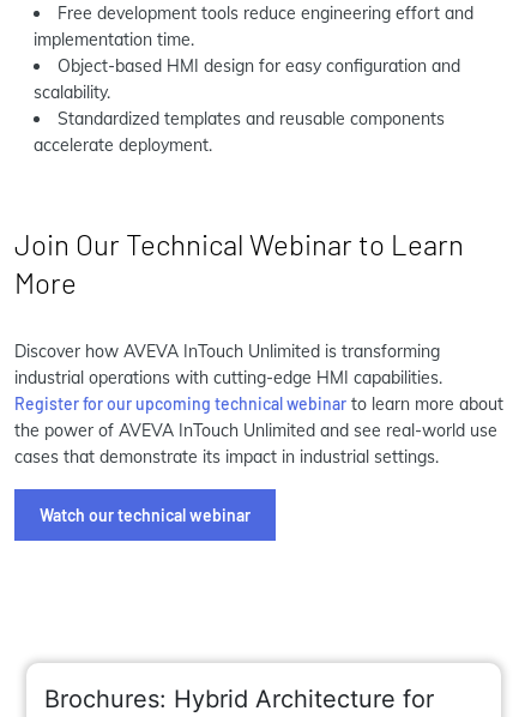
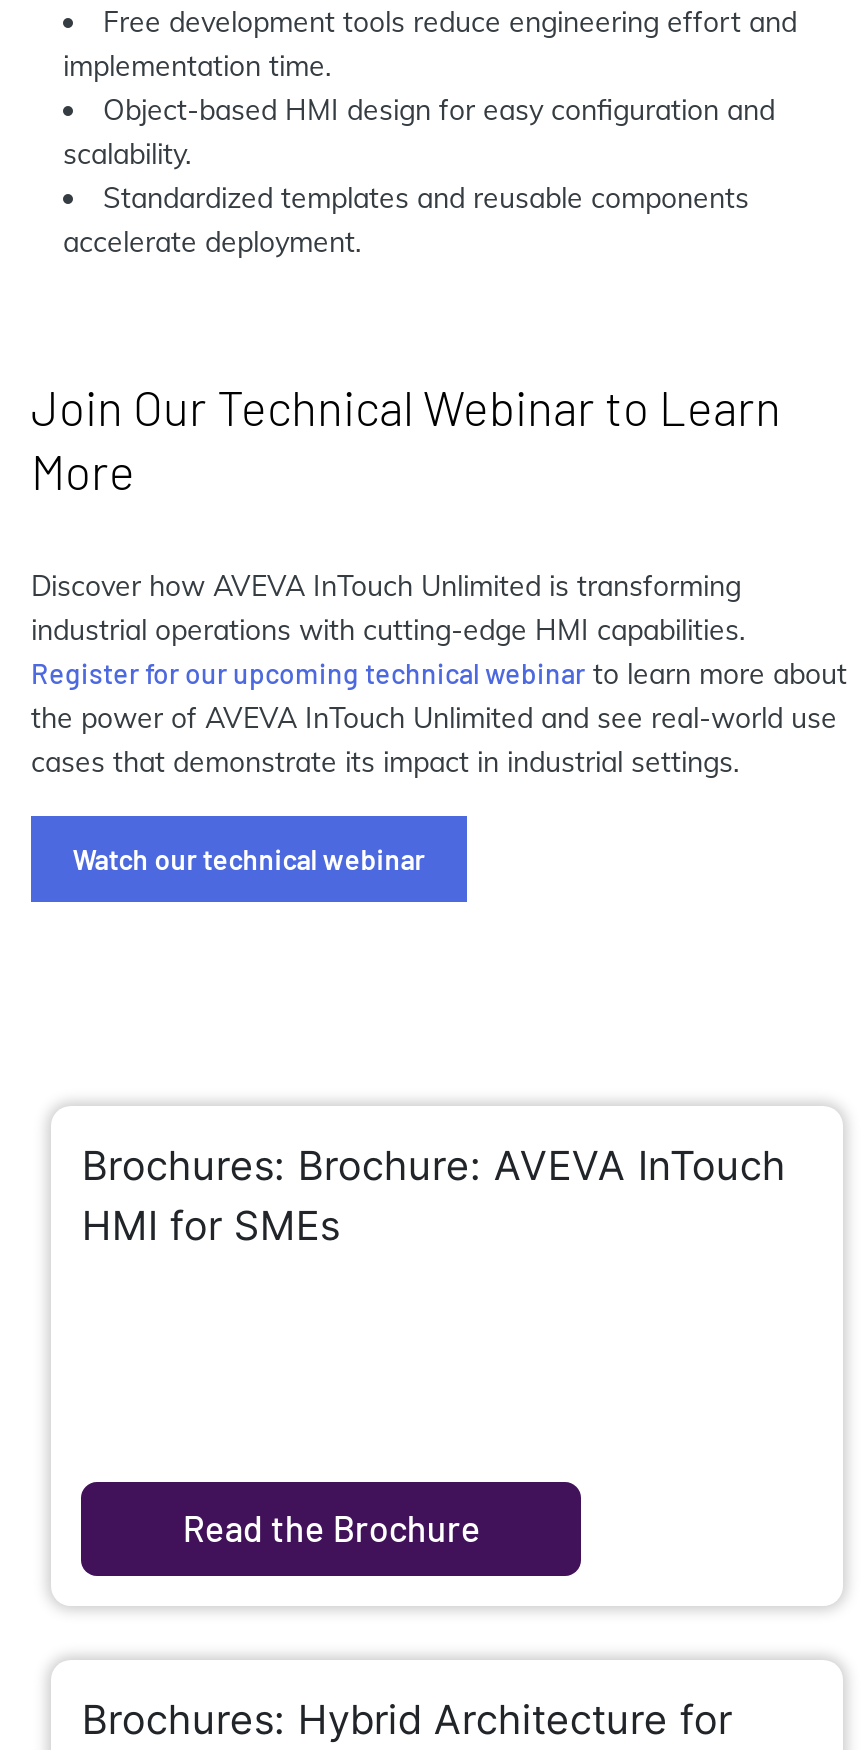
none -> [82,1142,786,1250] Brochures: Brochure: AVEVA InTouch | HMI for SMEs
none -> [183,1506,481,1550] Read the Brochure

